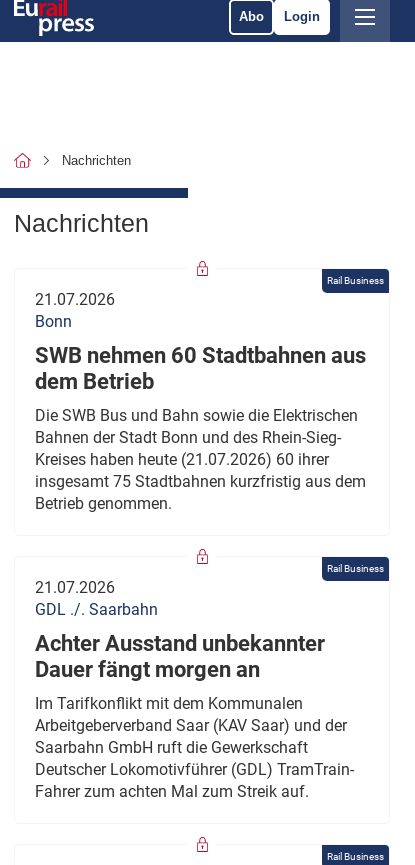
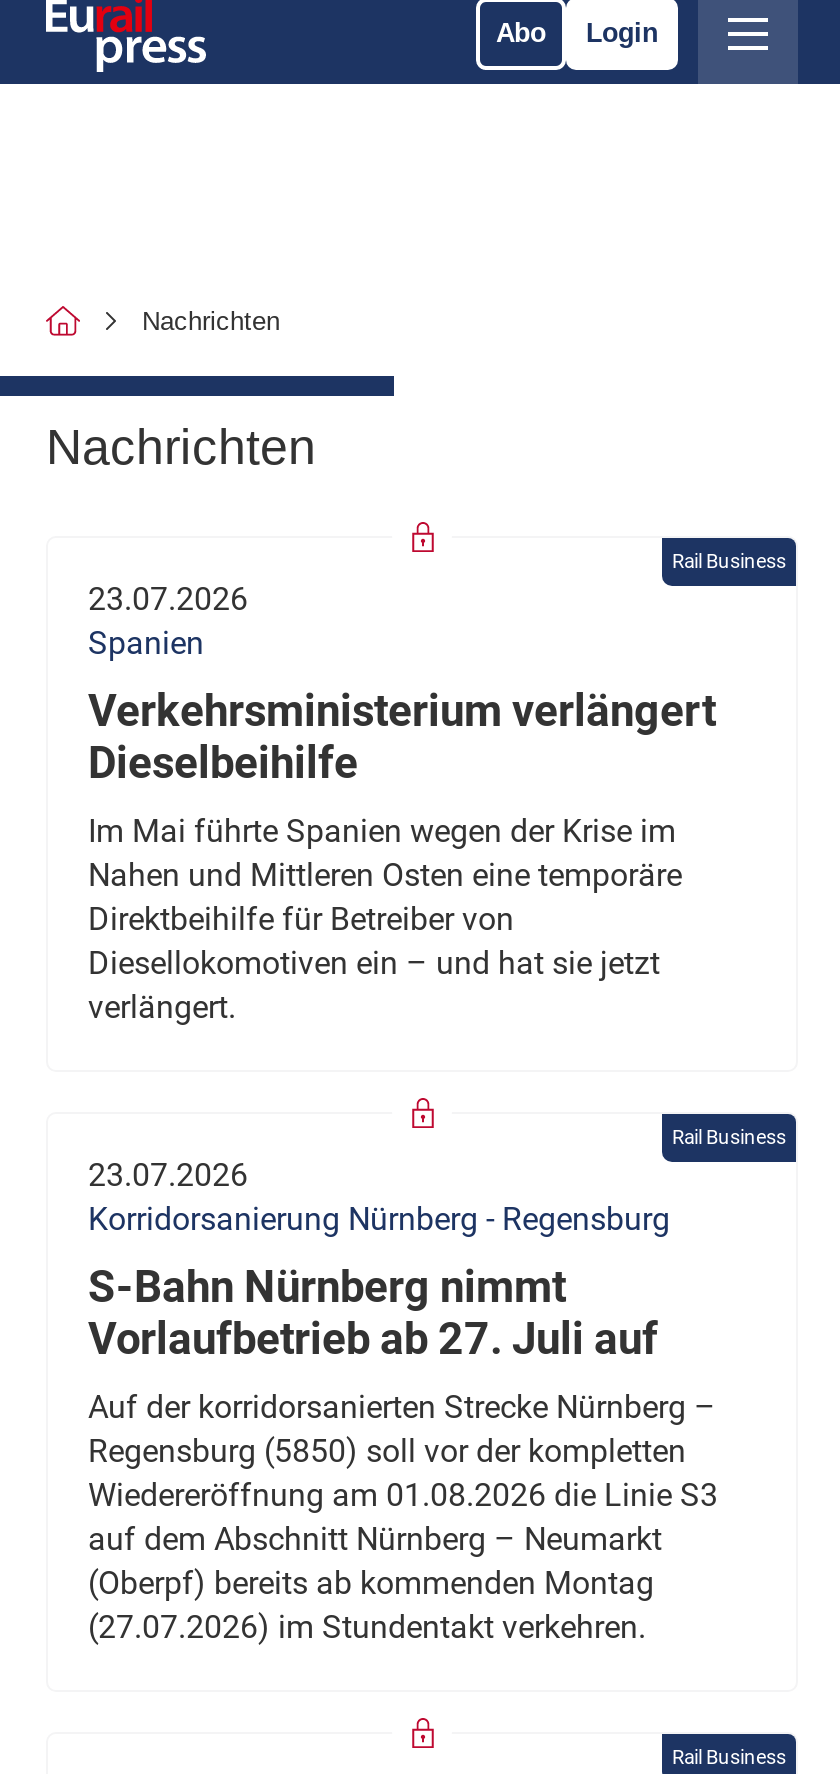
[35,290,115,331] 21.07.2026 | Bonn -> [88,580,248,662] 23.07.2026 | Spanien
[35,343,366,394] SWB nehmen 60 Stadtbahnen aus | dem Betrieb -> [88,686,716,788] Verkehrsministerium verlängert | Dieselbeihilfe
[35,406,366,513] Die SWB Bus und Bahn sowie die Elektrischen | Bahnen der Stadt Bonn und des Rhein-Sieg- | Kreises haben heute (21.07.2026) 60 ihrer | insgesamt 75 Stadtbahnen kurzfristig aus dem | Betrieb genommen. -> [88,812,682,1026] Im Mai führte Spanien wegen der Krise im | Nahen und Mittleren Osten eine temporäre | Direktbeihilfe für Betreiber von | Diesellokomotiven ein – und hat sie jetzt | verlängert.
[35,578,158,619] 21.07.2026 | GDL ./. Saarbahn -> [88,1156,670,1238] 23.07.2026 | Korridorsanierung Nürnberg - Regensburg
[35,631,325,682] Achter Ausstand unbekannter | Dauer fängt morgen an -> [88,1262,658,1364] S-Bahn Nürnberg nimmt | Vorlaufbetrieb ab 27. Juli auf
[35,694,354,801] Im Tarifkonflikt mit dem Kommunalen | Arbeitgeberverband Saar (KAV Saar) und der | Saarbahn GmbH ruft die Gewerkschaft | Deutscher Lokomotivführer (GDL) TramTrain- | Fahrer zum achten Mal zum Streik auf. -> [88,1388,718,1646] Auf der korridorsanierten Strecke Nürnberg – | Regensburg (5850) soll vor der kompletten | Wiedereröffnung am 01.08.2026 die Linie S3 | auf dem Abschnitt Nürnberg – Neumarkt | (Oberpf) bereits ab kommenden Montag | (27.07.2026) im Stundentakt verkehren.

